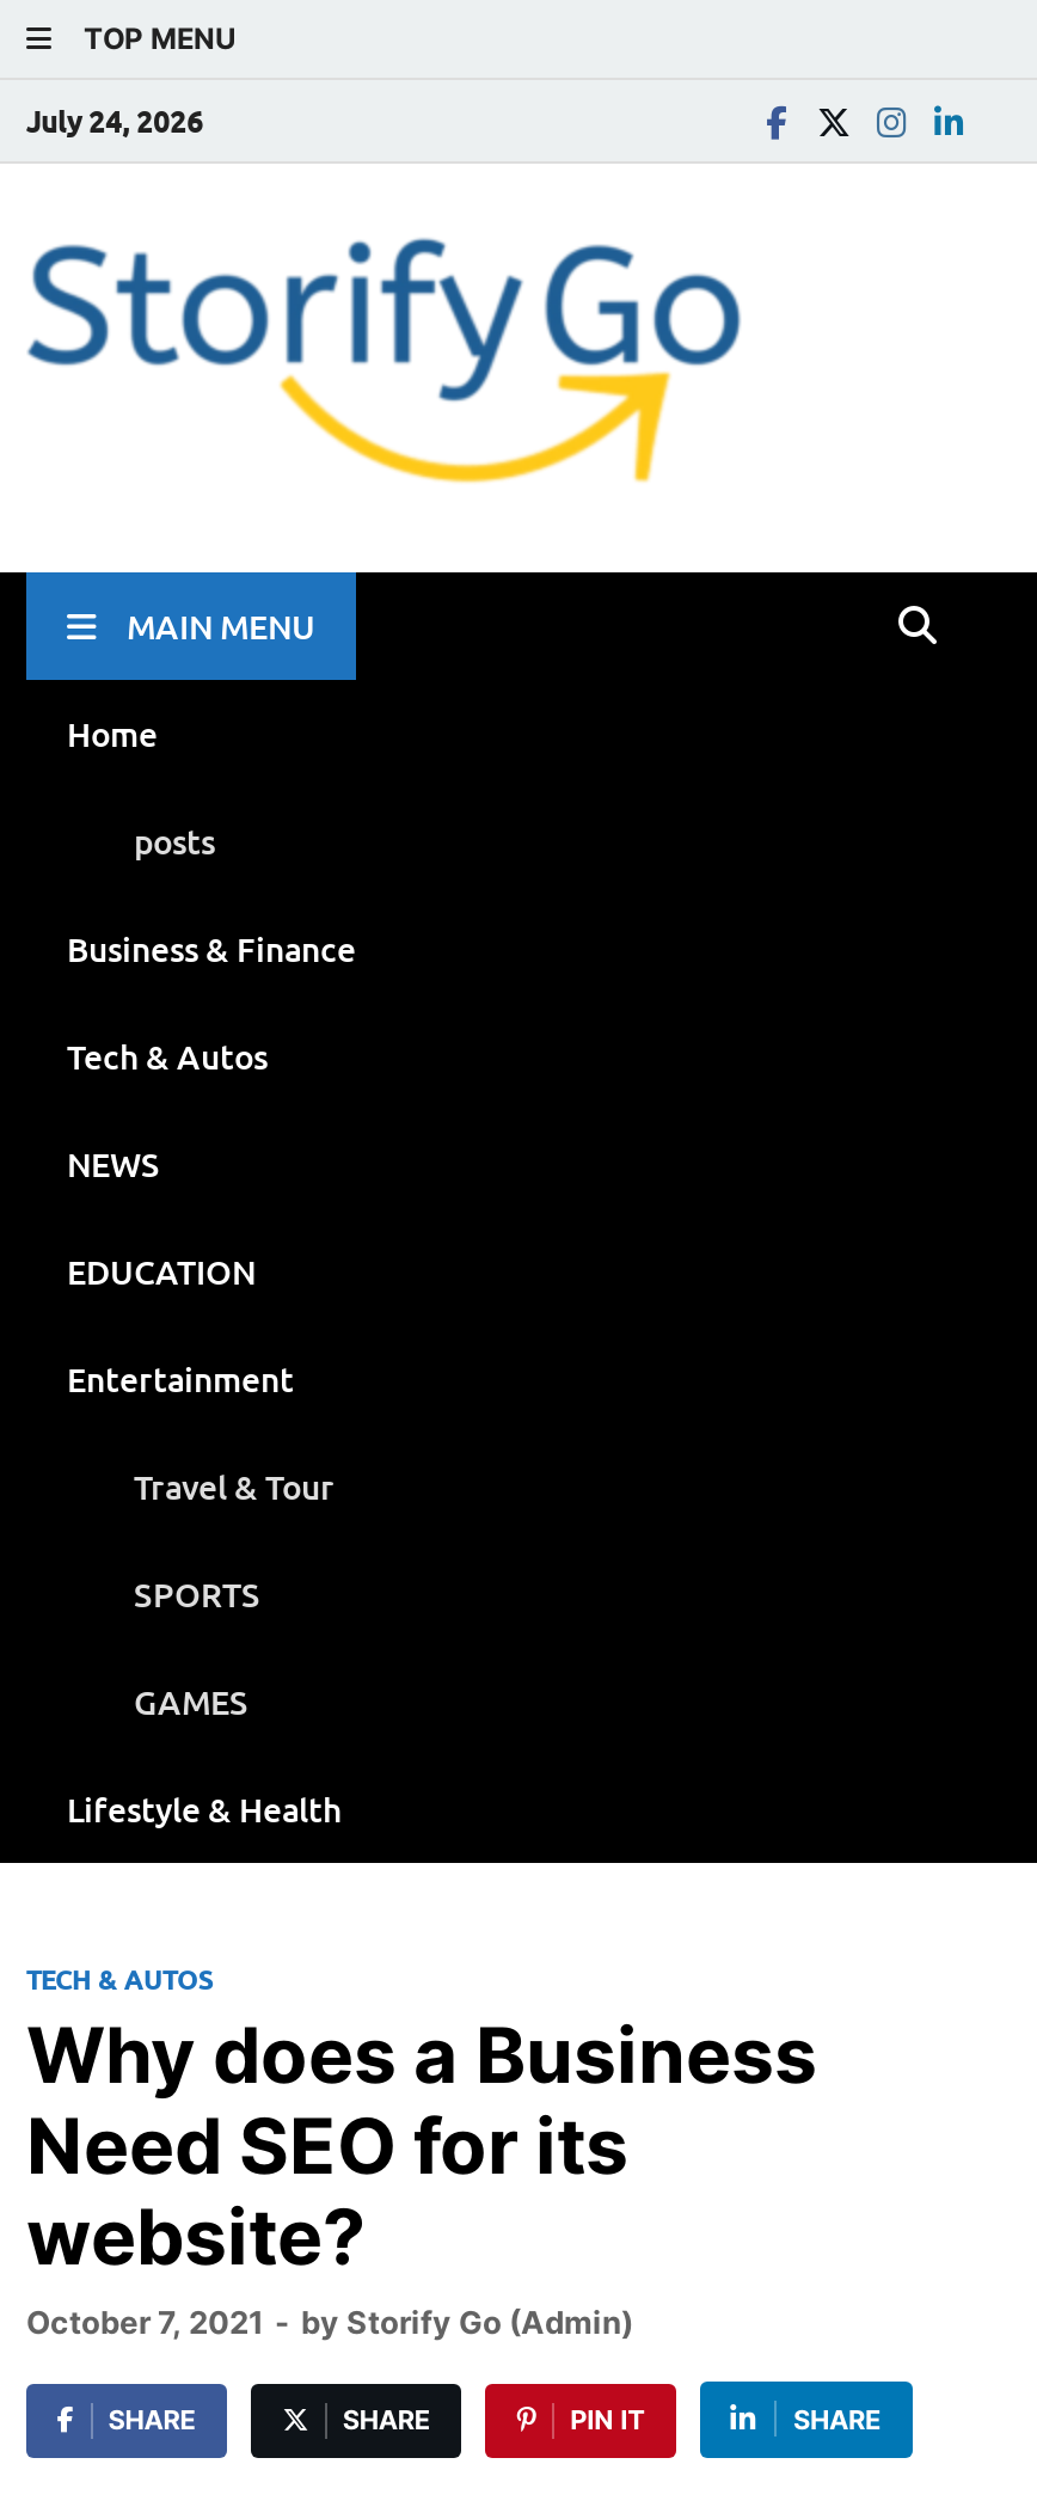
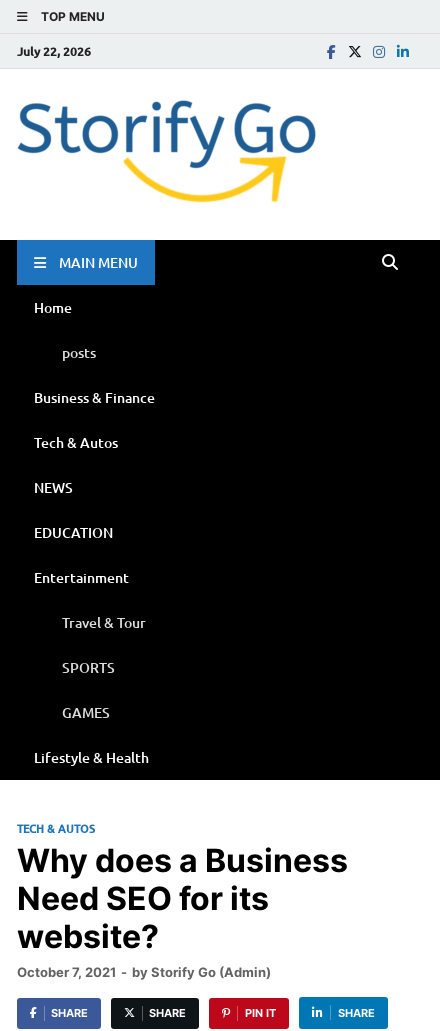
[26,100,203,141] July 24, 2026 -> [17,42,91,59] July 22, 2026

